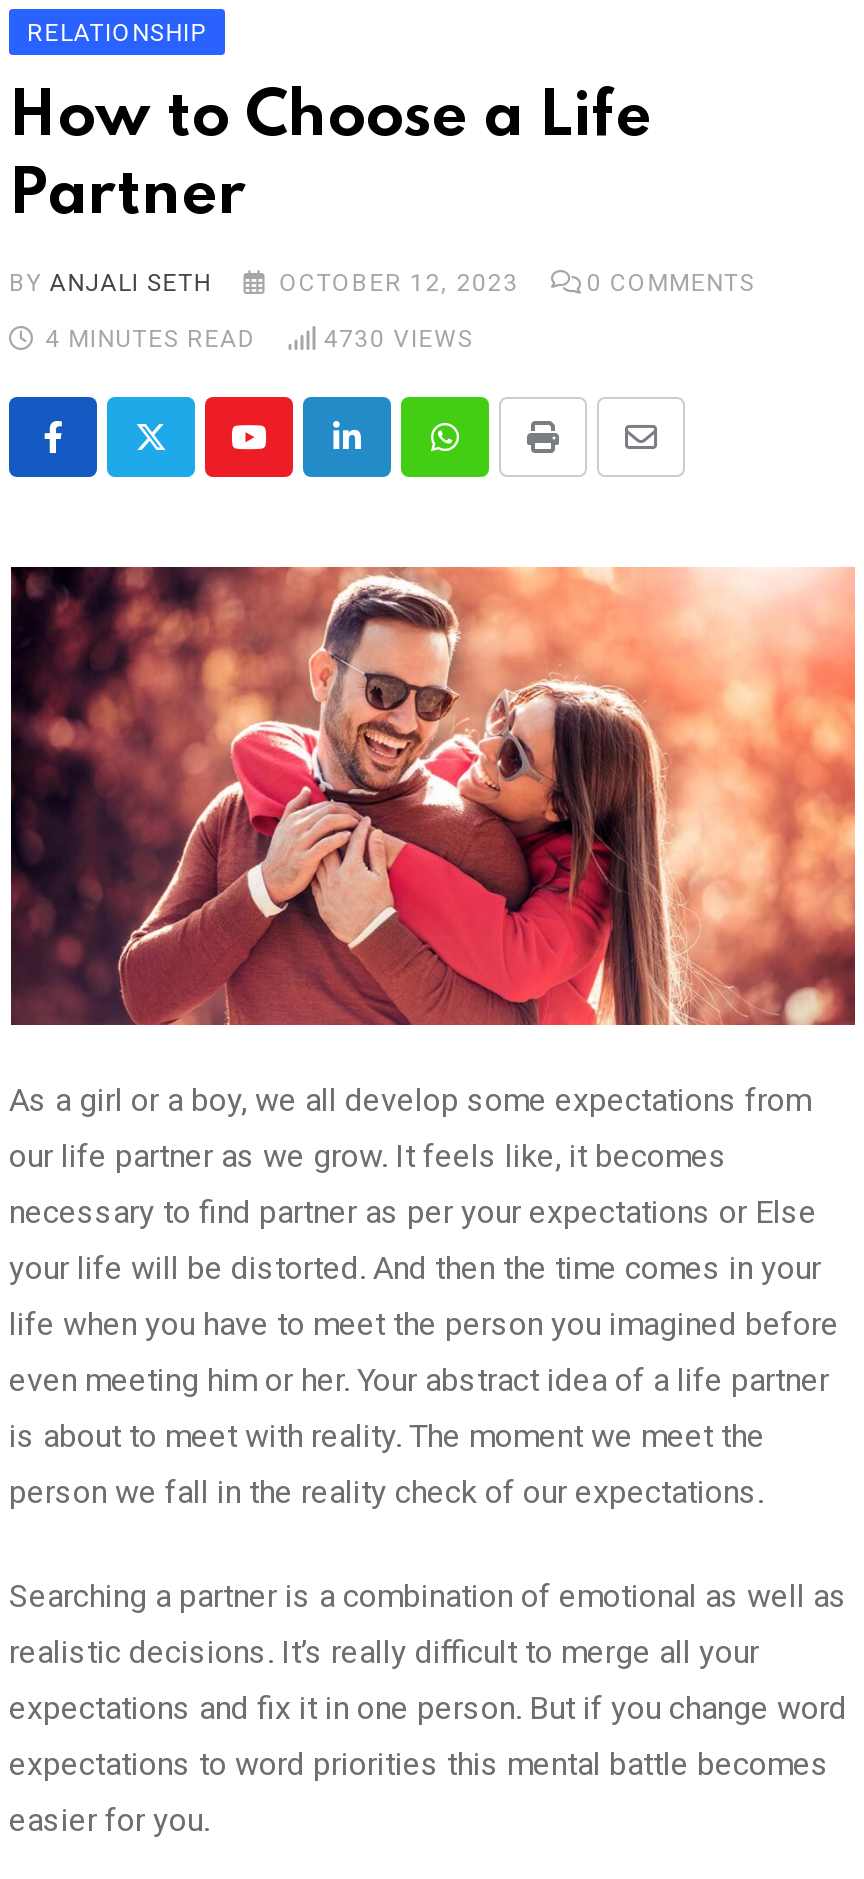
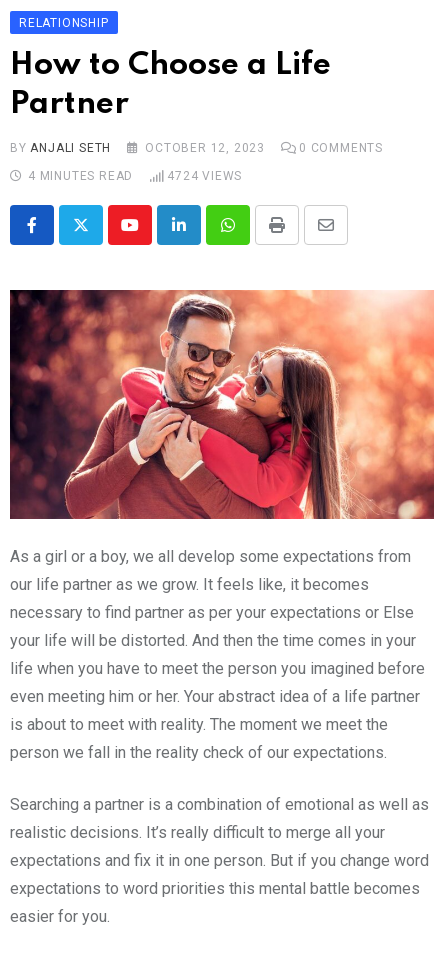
[323,325,473,353] 4730 VIEWS -> [167,169,242,183] 4724 VIEWS

